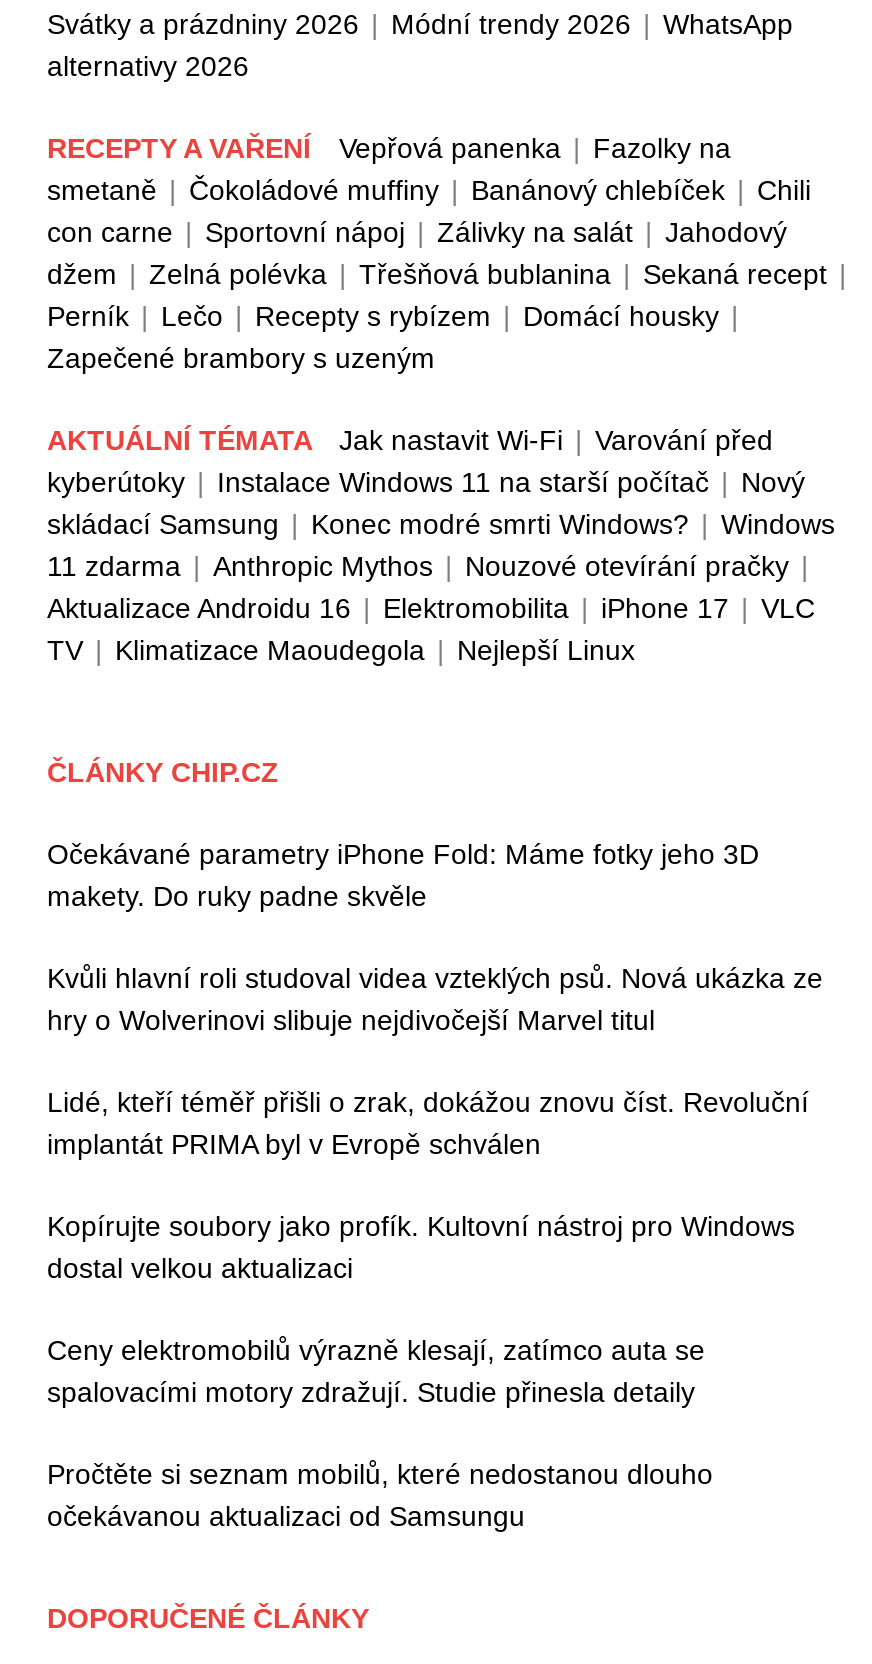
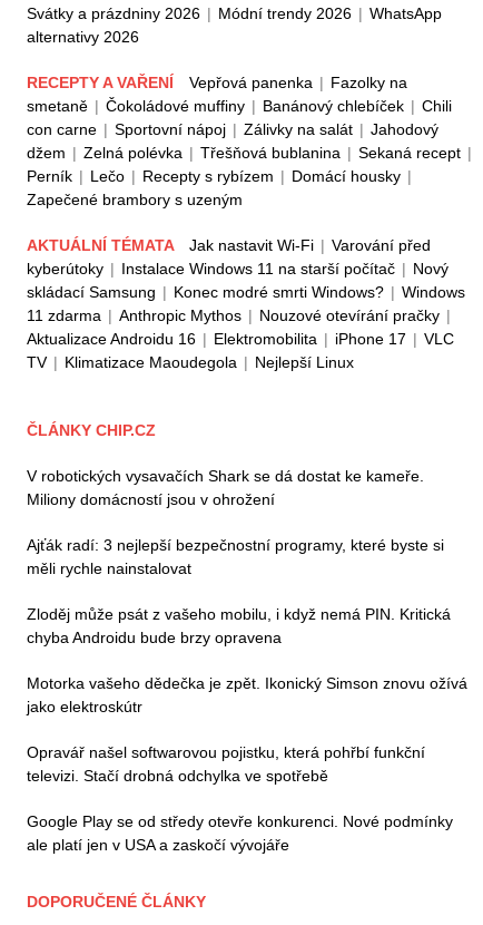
[47,838,759,912] Očekávané parametry iPhone Fold: Máme fotky jeho 3D | makety. Do ruky padne skvěle -> [27,467,424,508] V robotických vysavačích Shark se dá dostat ke kameře. | Miliony domácností jsou v ohrožení
[47,962,823,1036] Kvůli hlavní roli studoval videa vzteklých psů. Nová ukázka ze | hry o Wolverinovi slibuje nejdivočejší Marvel titul -> [27,536,444,577] Ajťák radí: 3 nejlepší bezpečnostní programy, které byste si | měli rychle nainstalovat
[47,1086,809,1160] Lidé, kteří téměř přišli o zrak, dokážou znovu číst. Revoluční | implantát PRIMA byl v Evropě schválen -> [27,605,451,646] Zloděj může psát z vašeho mobilu, i když nemá PIN. Kritická | chyba Androidu bude brzy opravena
[47,1210,795,1284] Kopírujte soubory jako profík. Kultovní nástroj pro Windows | dostal velkou aktualizaci -> [27,674,467,715] Motorka vašeho dědečka je zpět. Ikonický Simson znovu ožívá | jako elektroskútr
[47,1334,705,1408] Ceny elektromobilů výrazně klesají, zatímco auta se | spalovacími motory zdražují. Studie přinesla detaily -> [27,743,425,784] Opravář našel softwarovou pojistku, která pohřbí funkční | televizi. Stačí drobná odchylka ve spotřebě
[47,1458,713,1532] Pročtěte si seznam mobilů, které nedostanou dlouho | očekávanou aktualizaci od Samsungu -> [27,812,453,853] Google Play se od středy otevře konkurenci. Nové podmínky | ale platí jen v USA a zaskočí vývojáře

